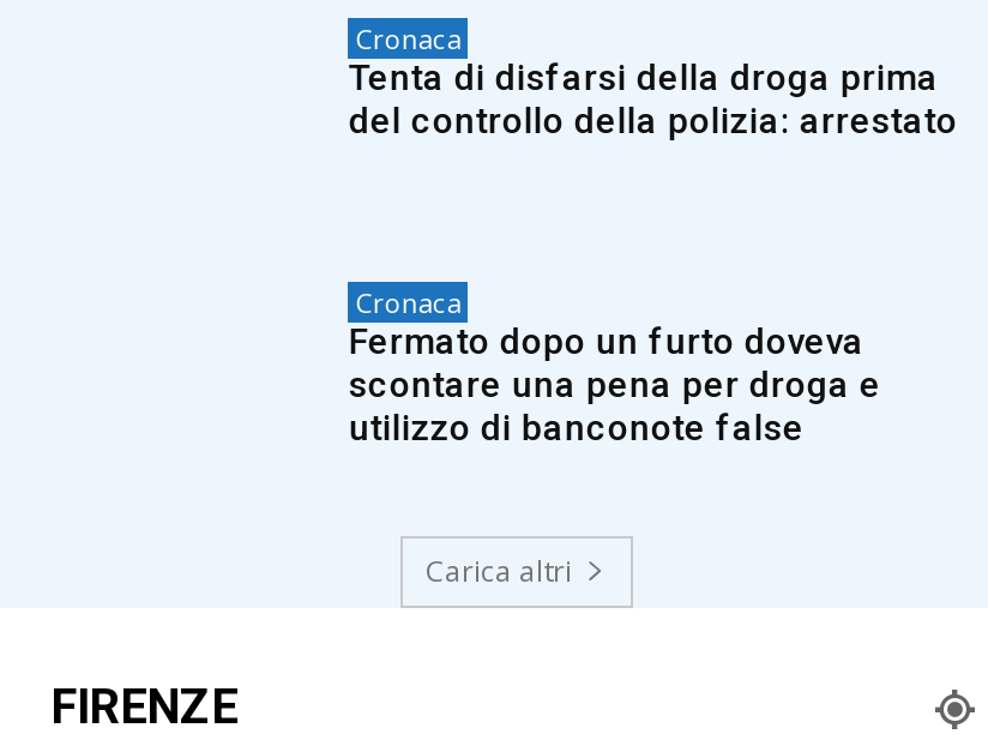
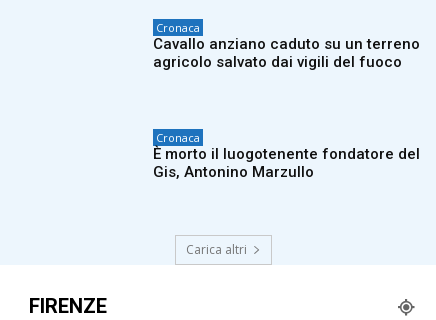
[349,57,958,143] Tenta di disfarsi della droga prima | del controllo della polizia: arrestato -> [153,35,420,71] Cavallo anziano caduto su un terreno | agricolo salvato dai vigili del fuoco
[349,320,881,449] Fermato dopo un furto doveva | scontare una pena per droga e | utilizzo di banconote false -> [153,145,420,181] È morto il luogotenente fondatore del | Gis, Antonino Marzullo

